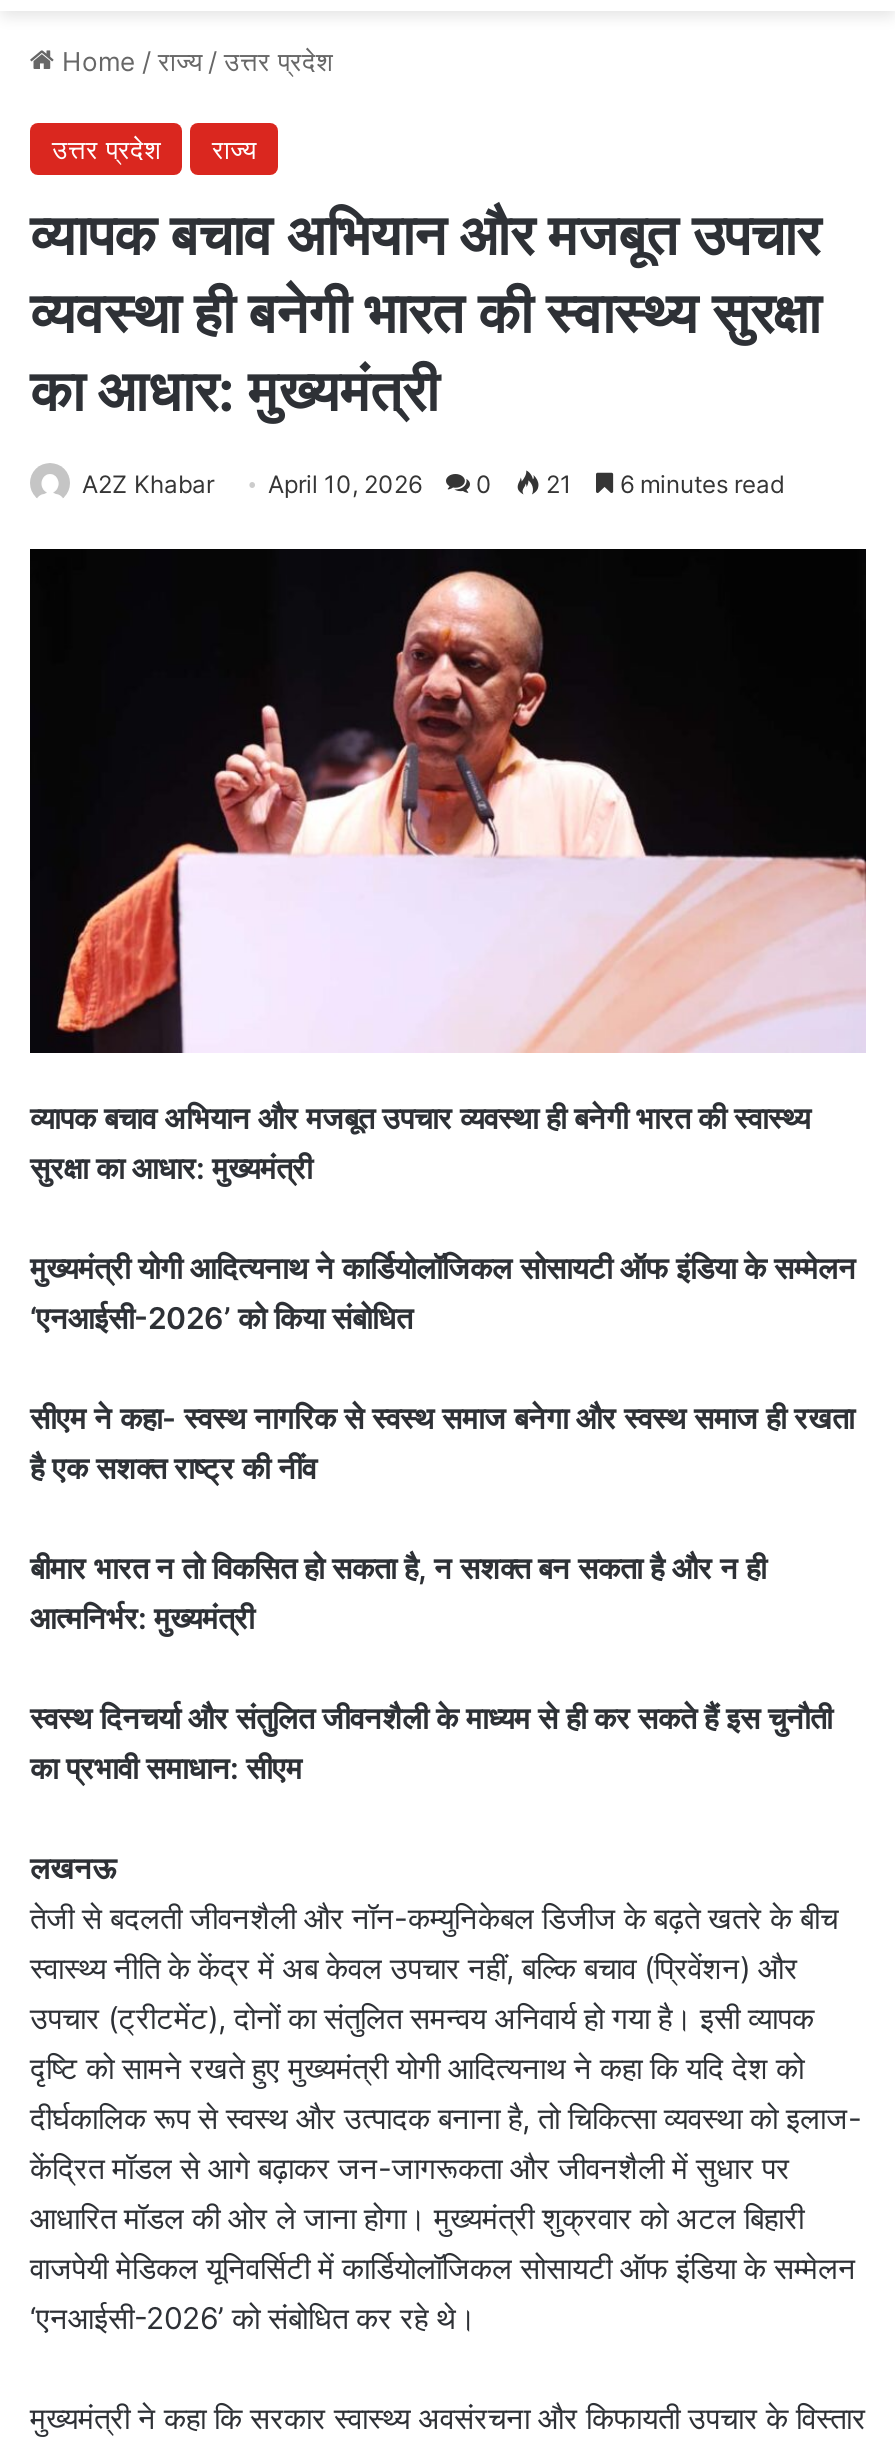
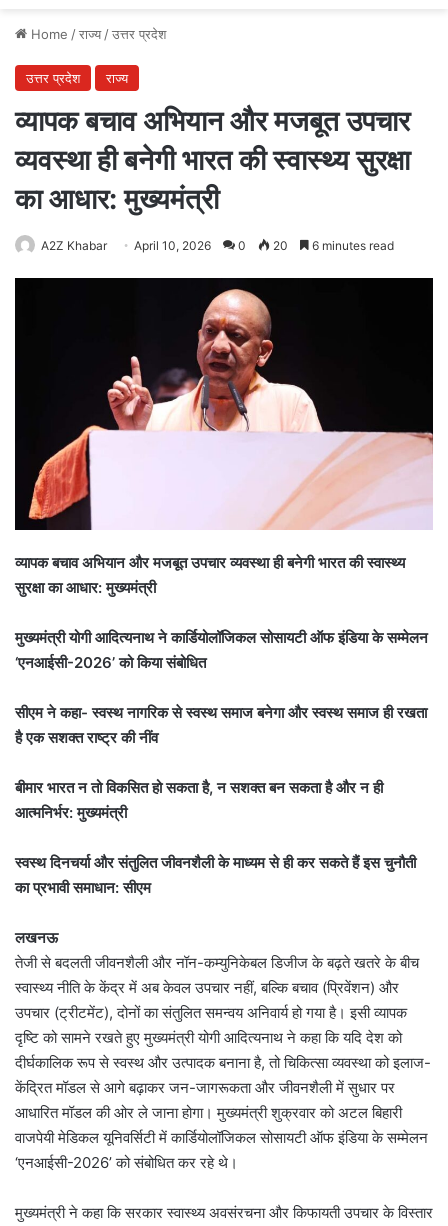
[82,470,784,500] A2Z Khabar April 10, 2026 0 21 6 minutes read -> [41,238,394,253] A2Z Khabar April 10, 2026 0 20 6 minutes read

